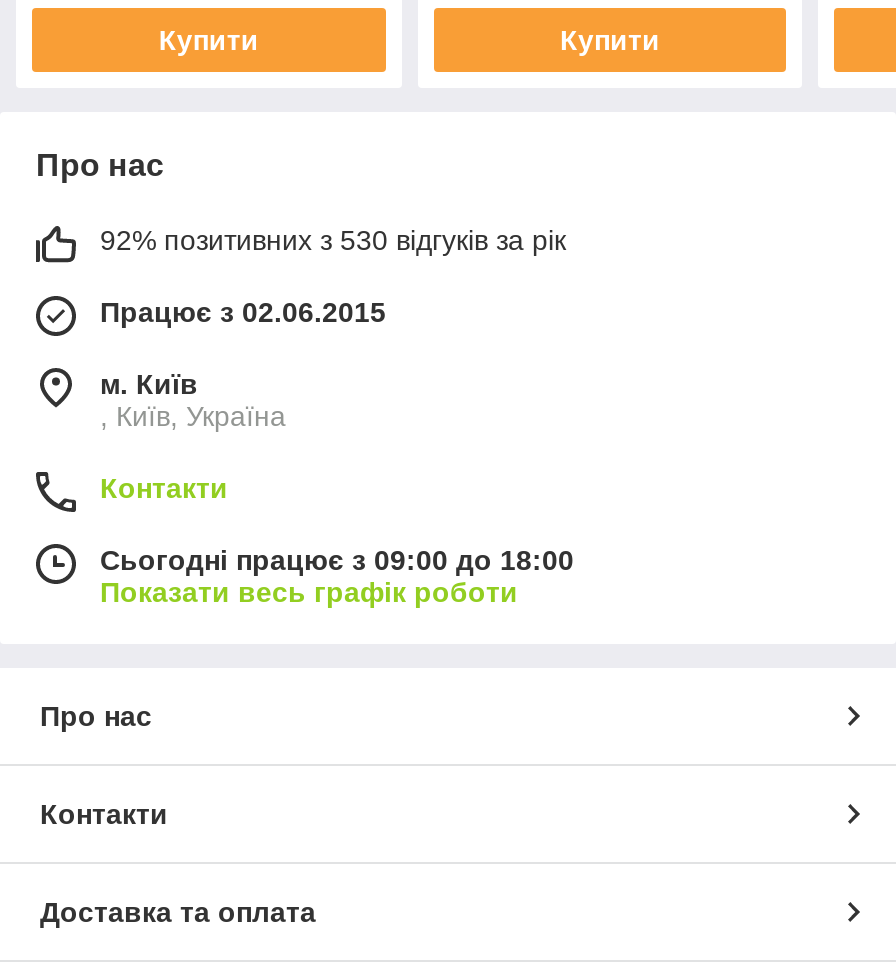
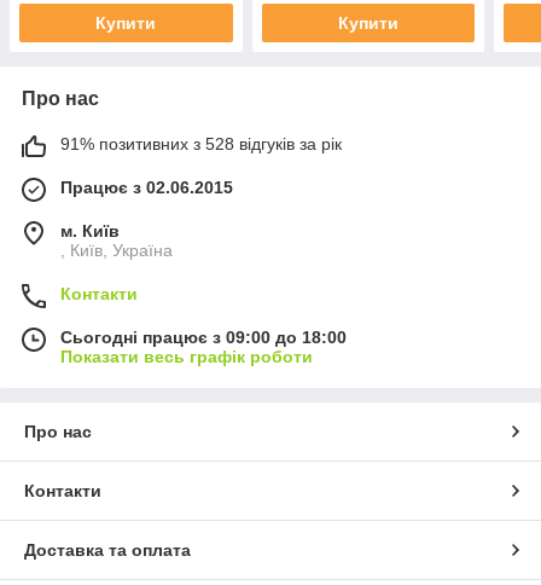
[100,225,566,257] 92% позитивних з 530 відгуків за рік -> [60,135,342,154] 91% позитивних з 528 відгуків за рік

